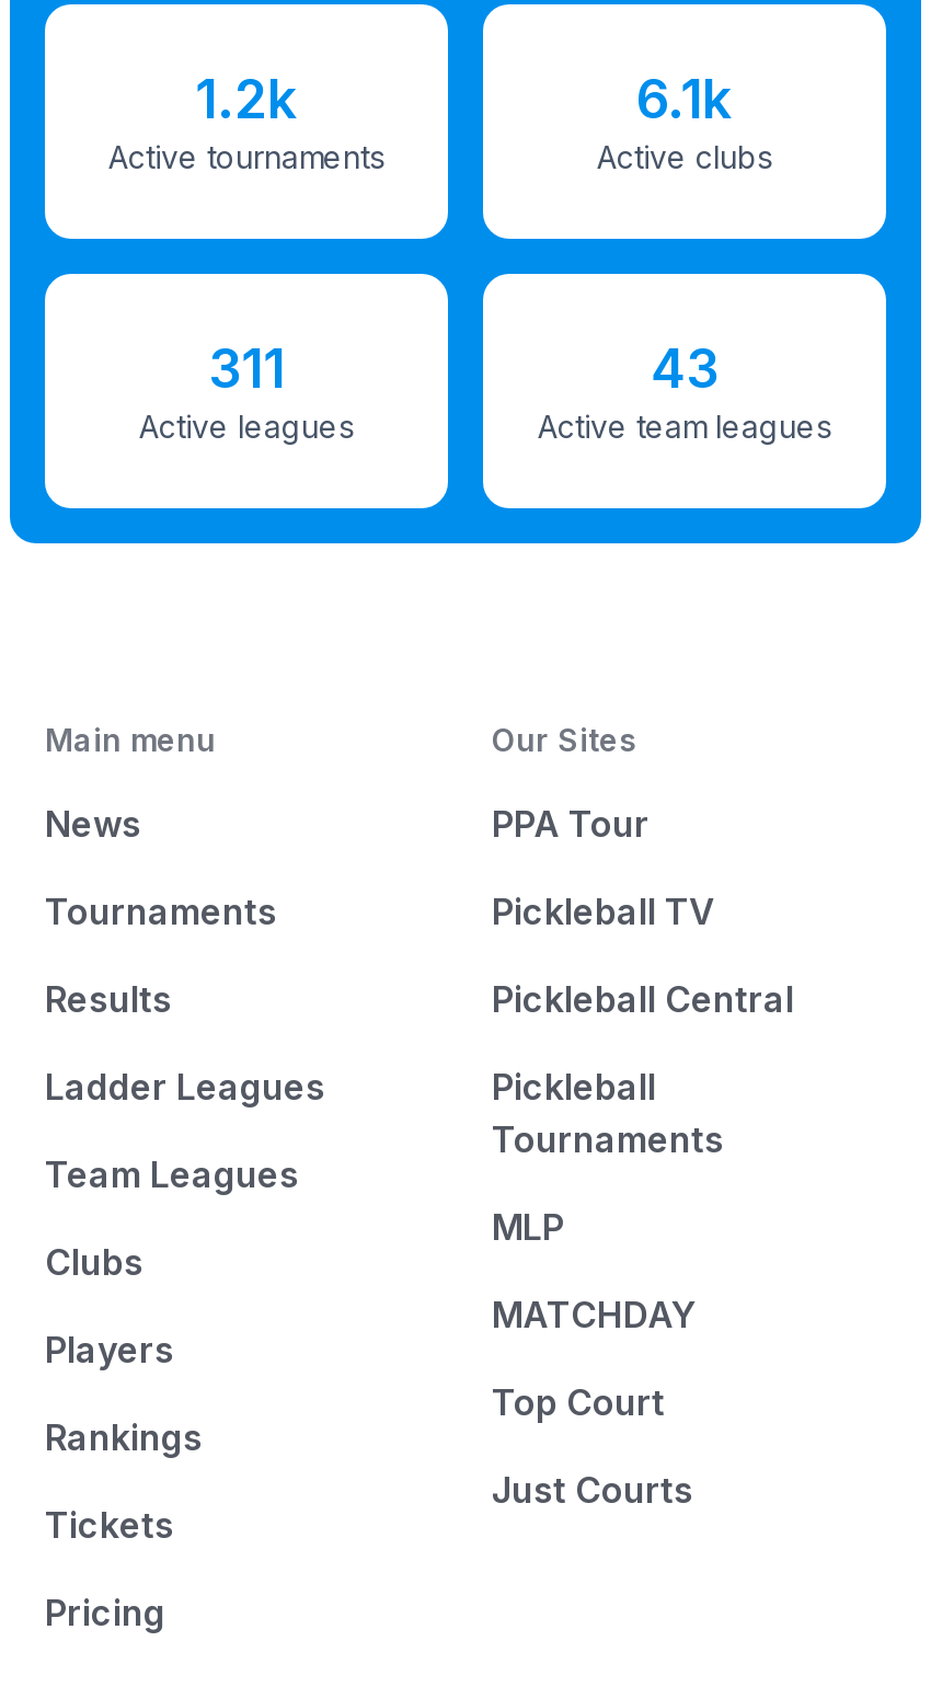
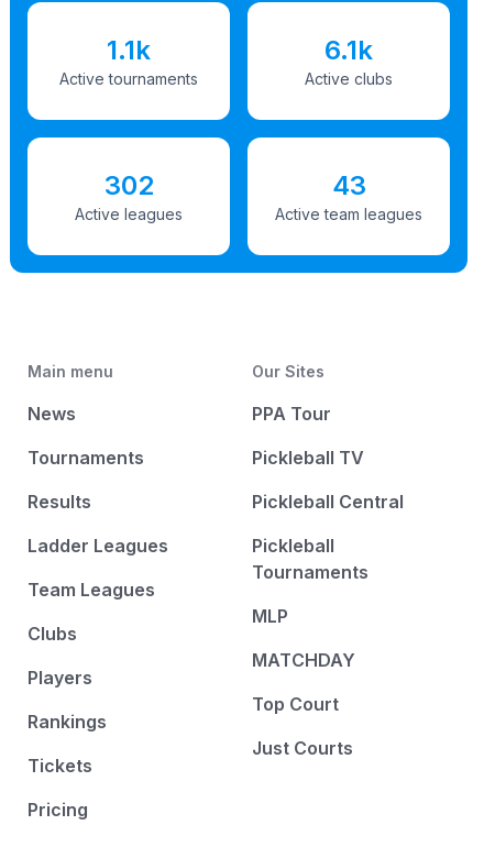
[195,67,298,130] 1.2k -> [107,34,151,65] 1.1k
[208,336,285,400] 311 -> [104,169,153,201] 302

